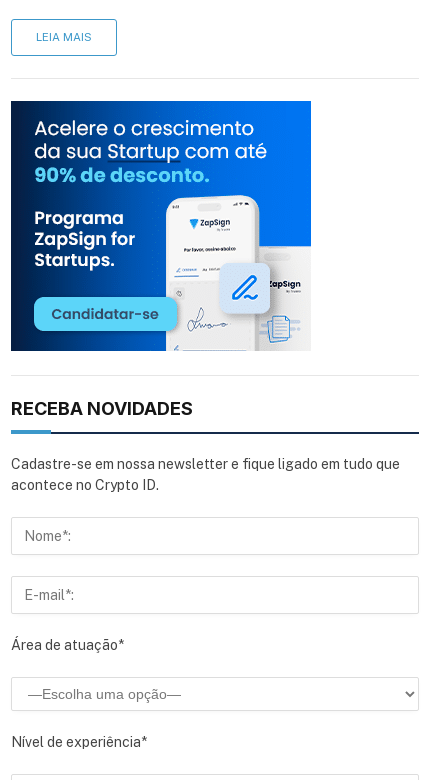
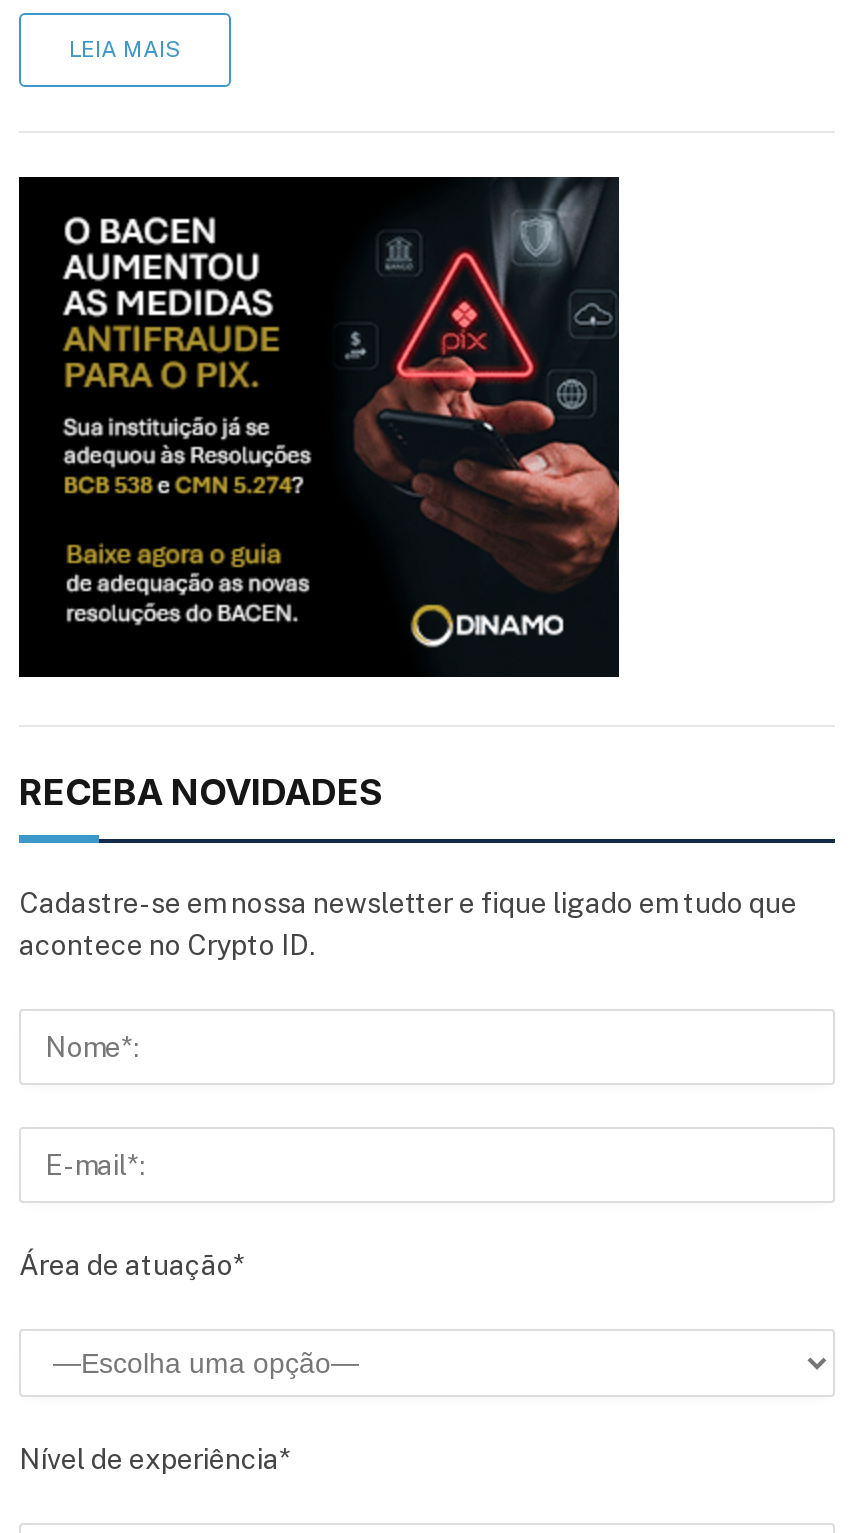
[11,100,312,352] [image] -> [19,175,621,679] [image]

